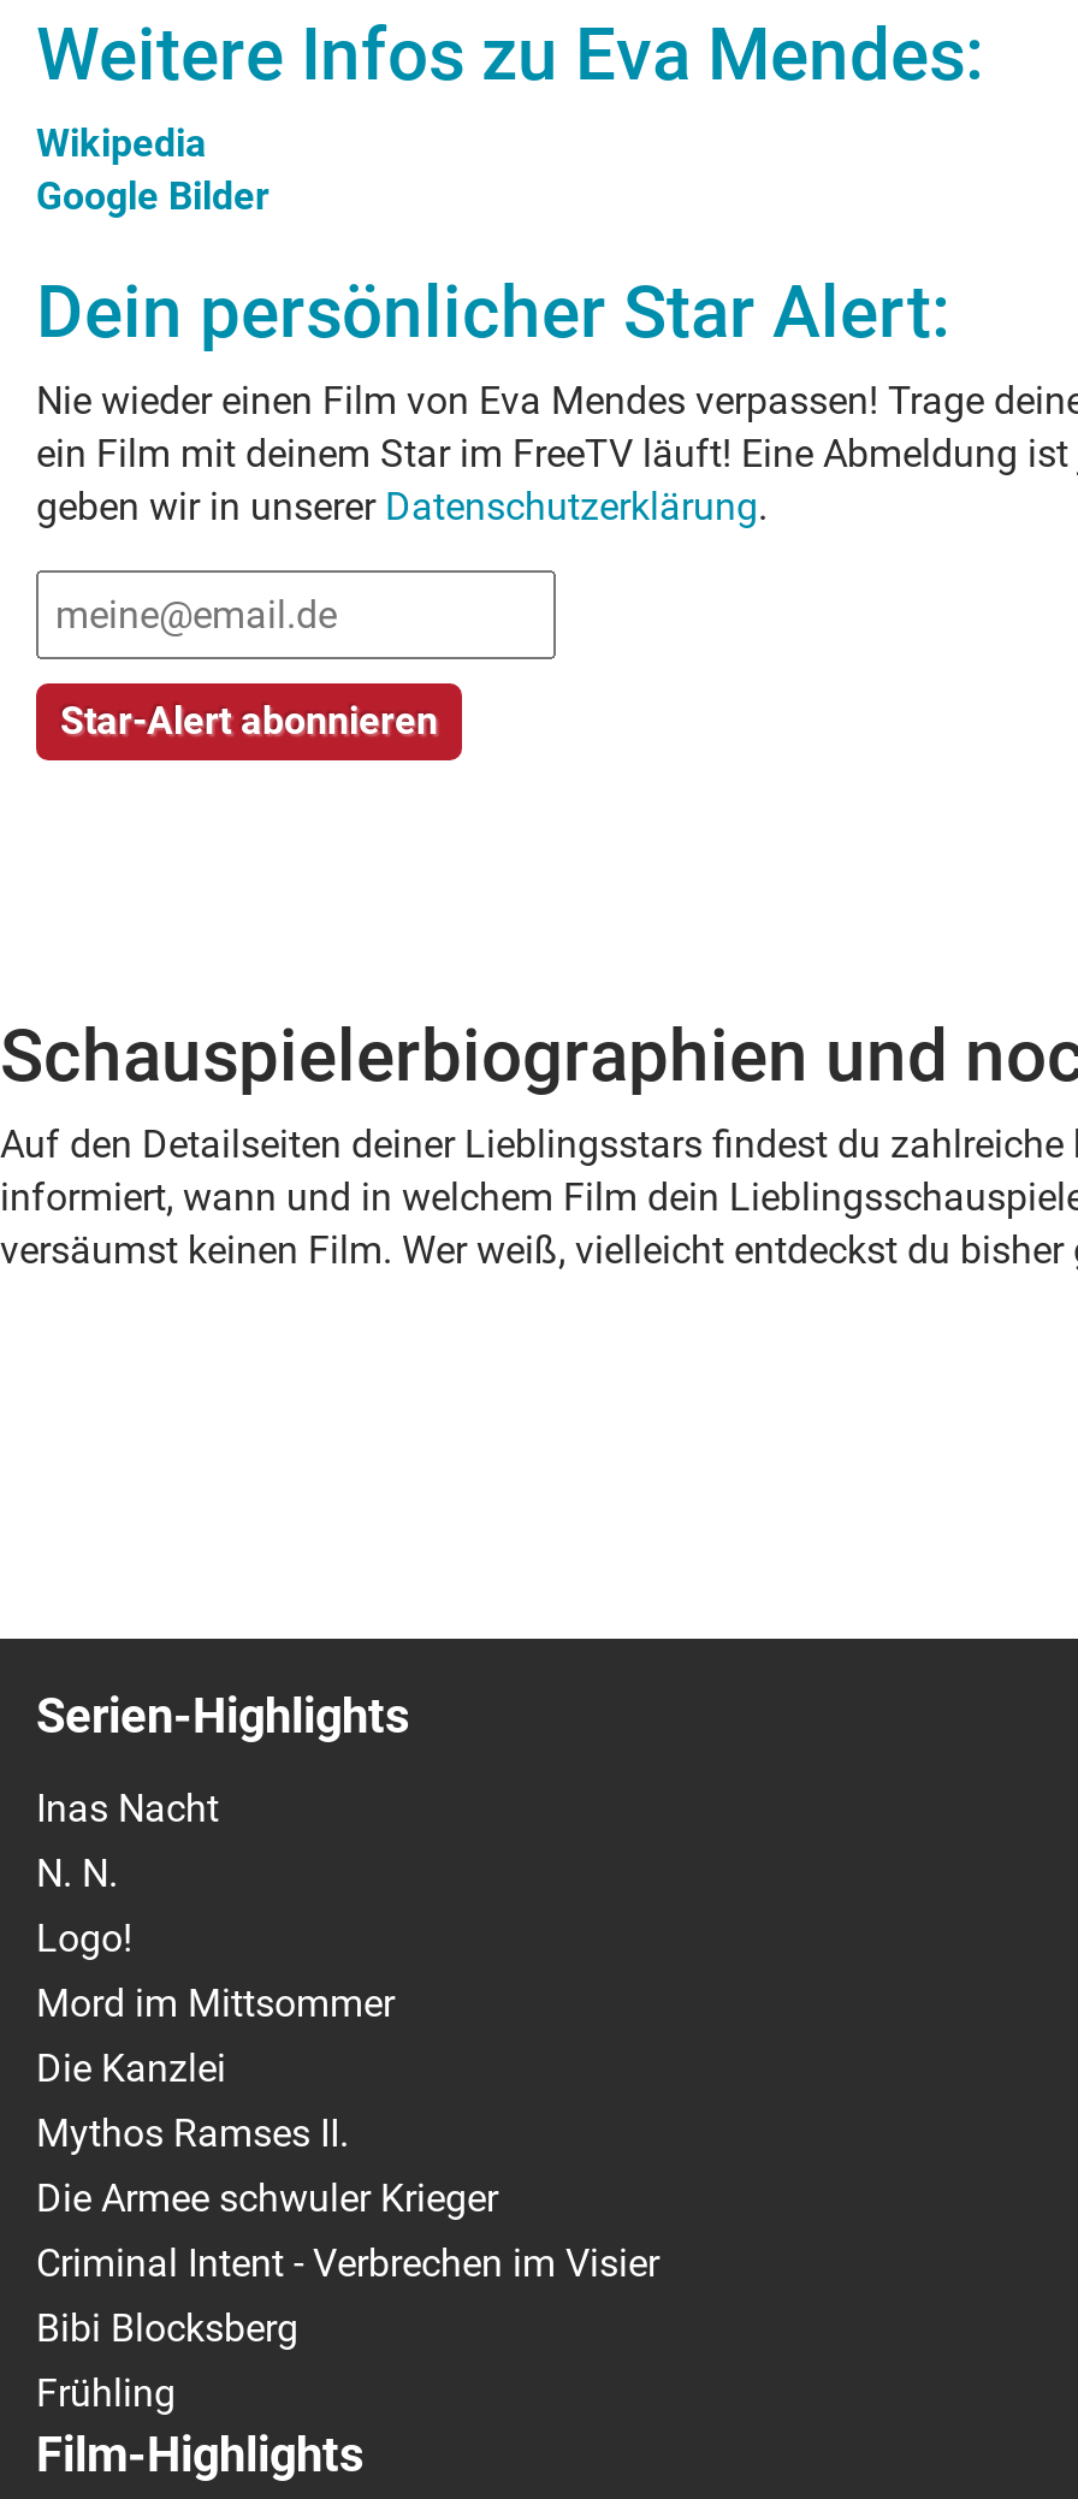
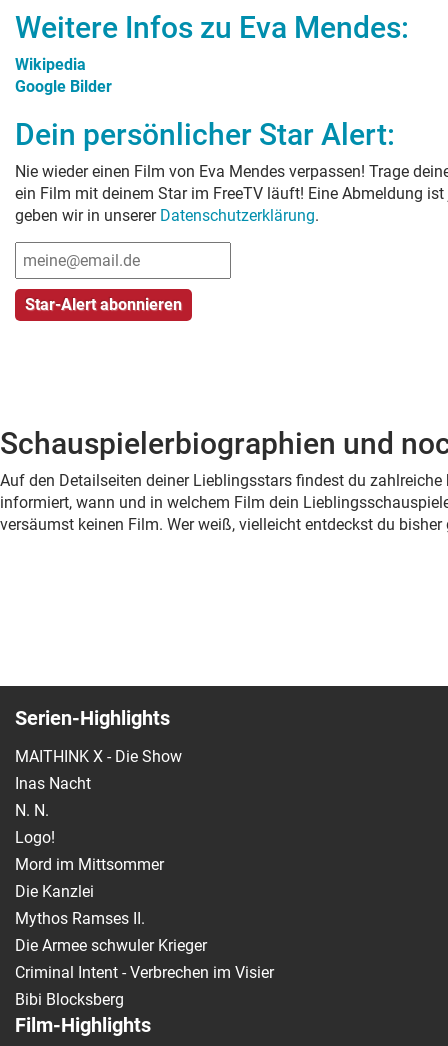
none -> [15,747,182,766] MAITHINK X - Die Show
moved [36,1785,659,2351] -> [15,774,274,1009]: Inas Nacht | N. N. | Logo! | ... | Criminal Intent - Verbrechen im Visier | Bibi Blocksberg
[36,2370,176,2415] Frühling -> none

